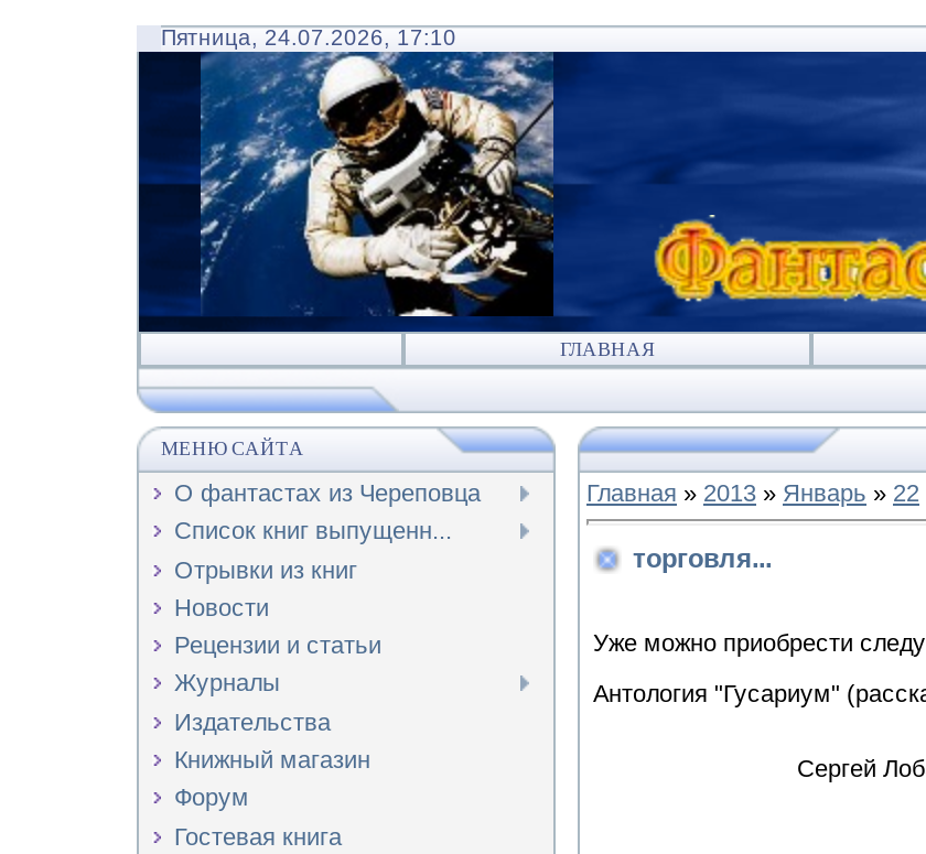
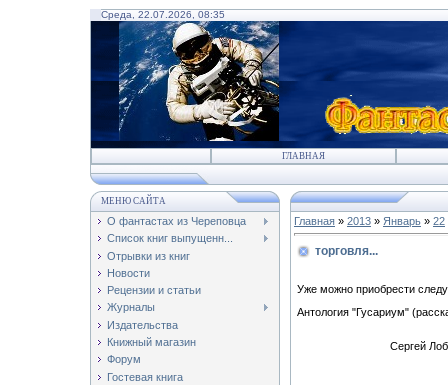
[161,25,456,50] Пятница, 24.07.2026, 17:10 -> [101,9,225,20] Среда, 22.07.2026, 08:35

